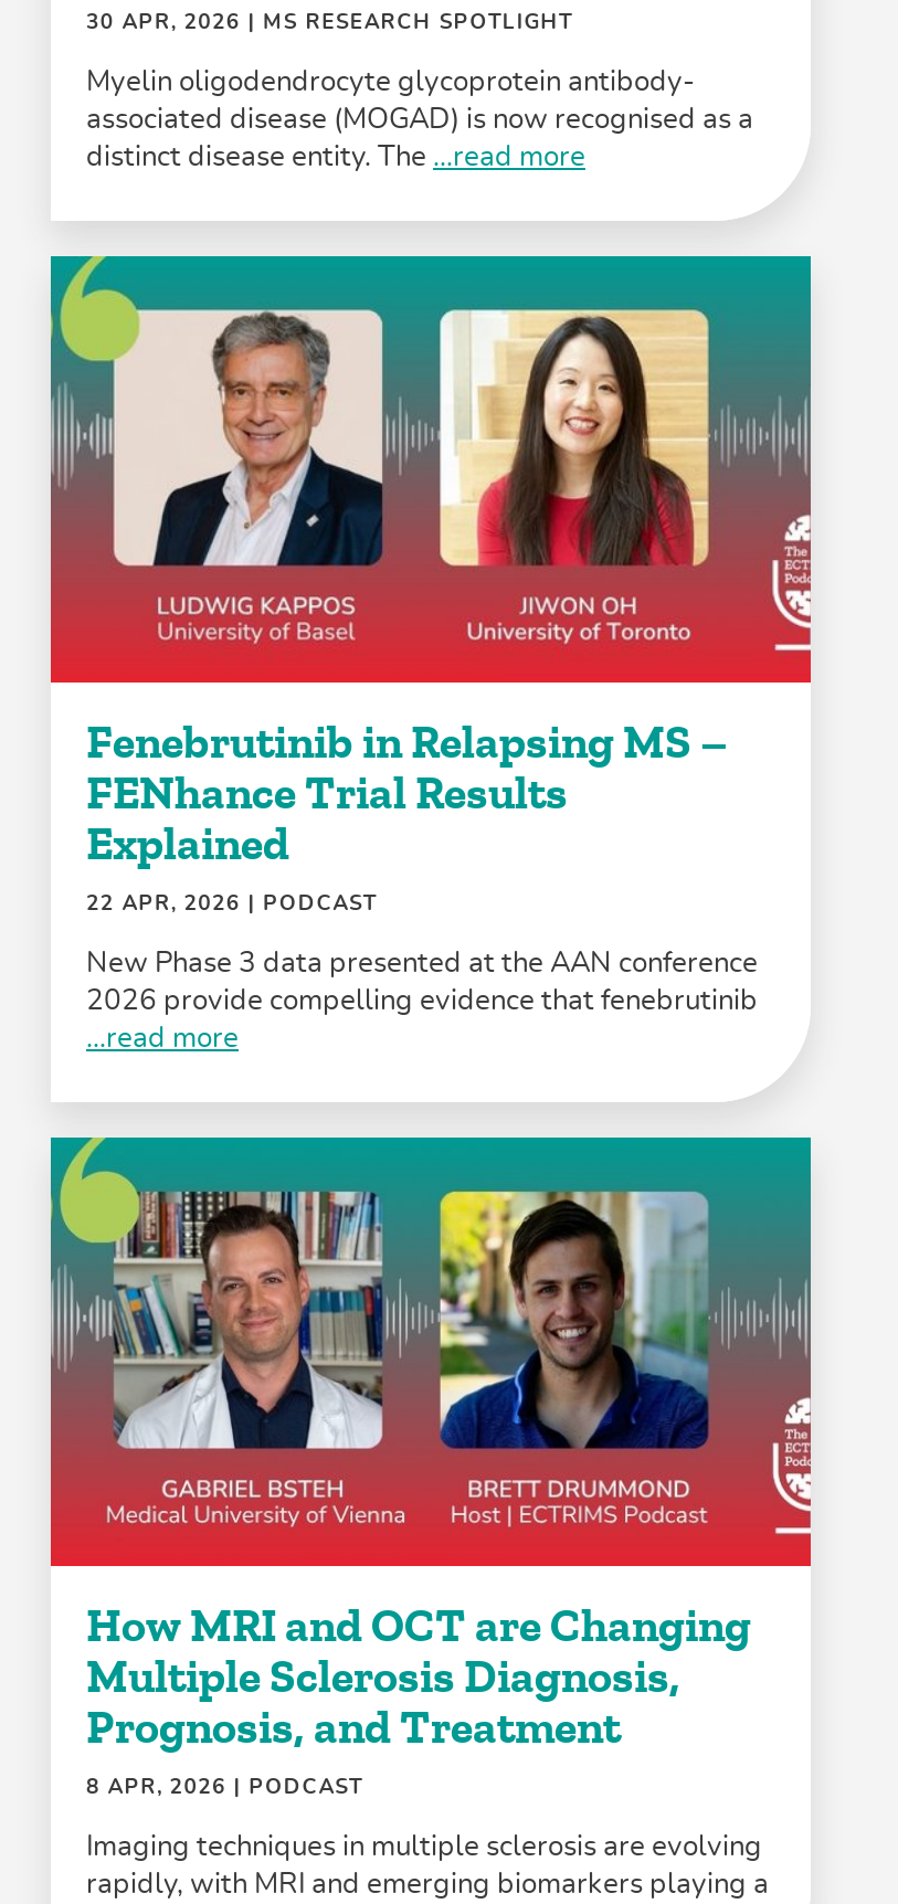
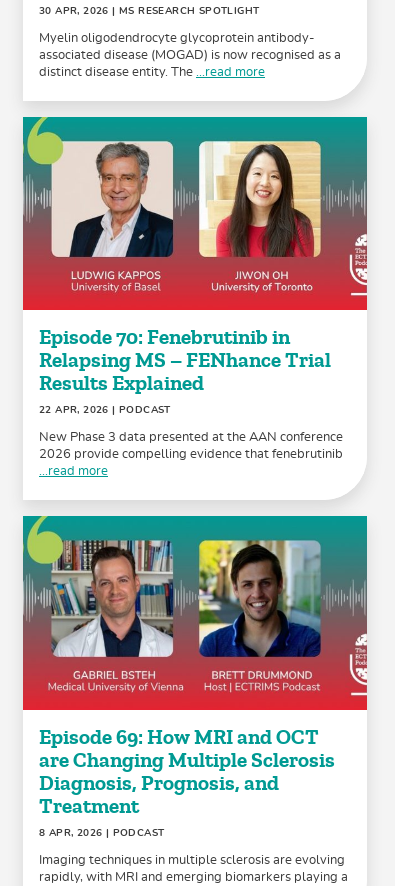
[86,716,727,873] Fenebrutinib in Relapsing MS – | FENhance Trial Results | Explained -> [39,325,331,396] Episode 70: Fenebrutinib in | Relapsing MS – FENhance Trial | Results Explained
[86,1599,751,1755] How MRI and OCT are Changing | Multiple Sclerosis Diagnosis, | Prognosis, and Treatment -> [39,725,335,819] Episode 69: How MRI and OCT | are Changing Multiple Sclerosis | Diagnosis, Prognosis, and | Treatment

